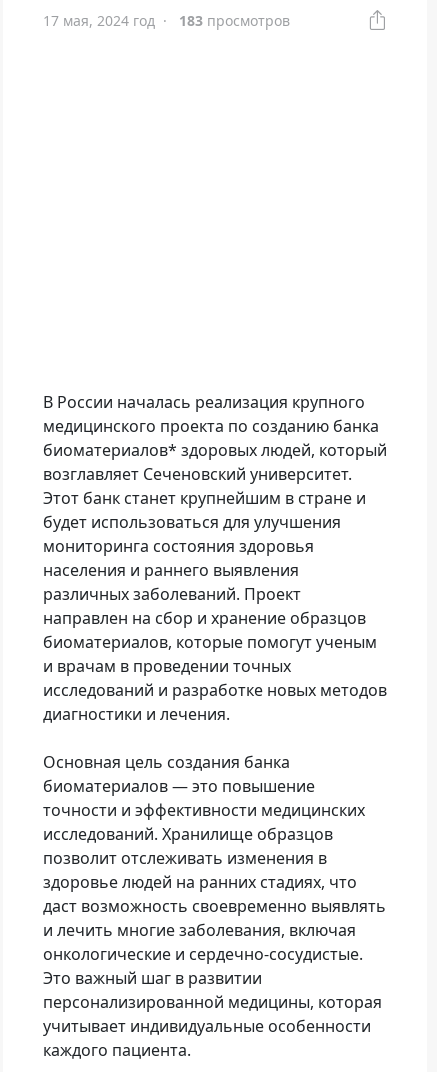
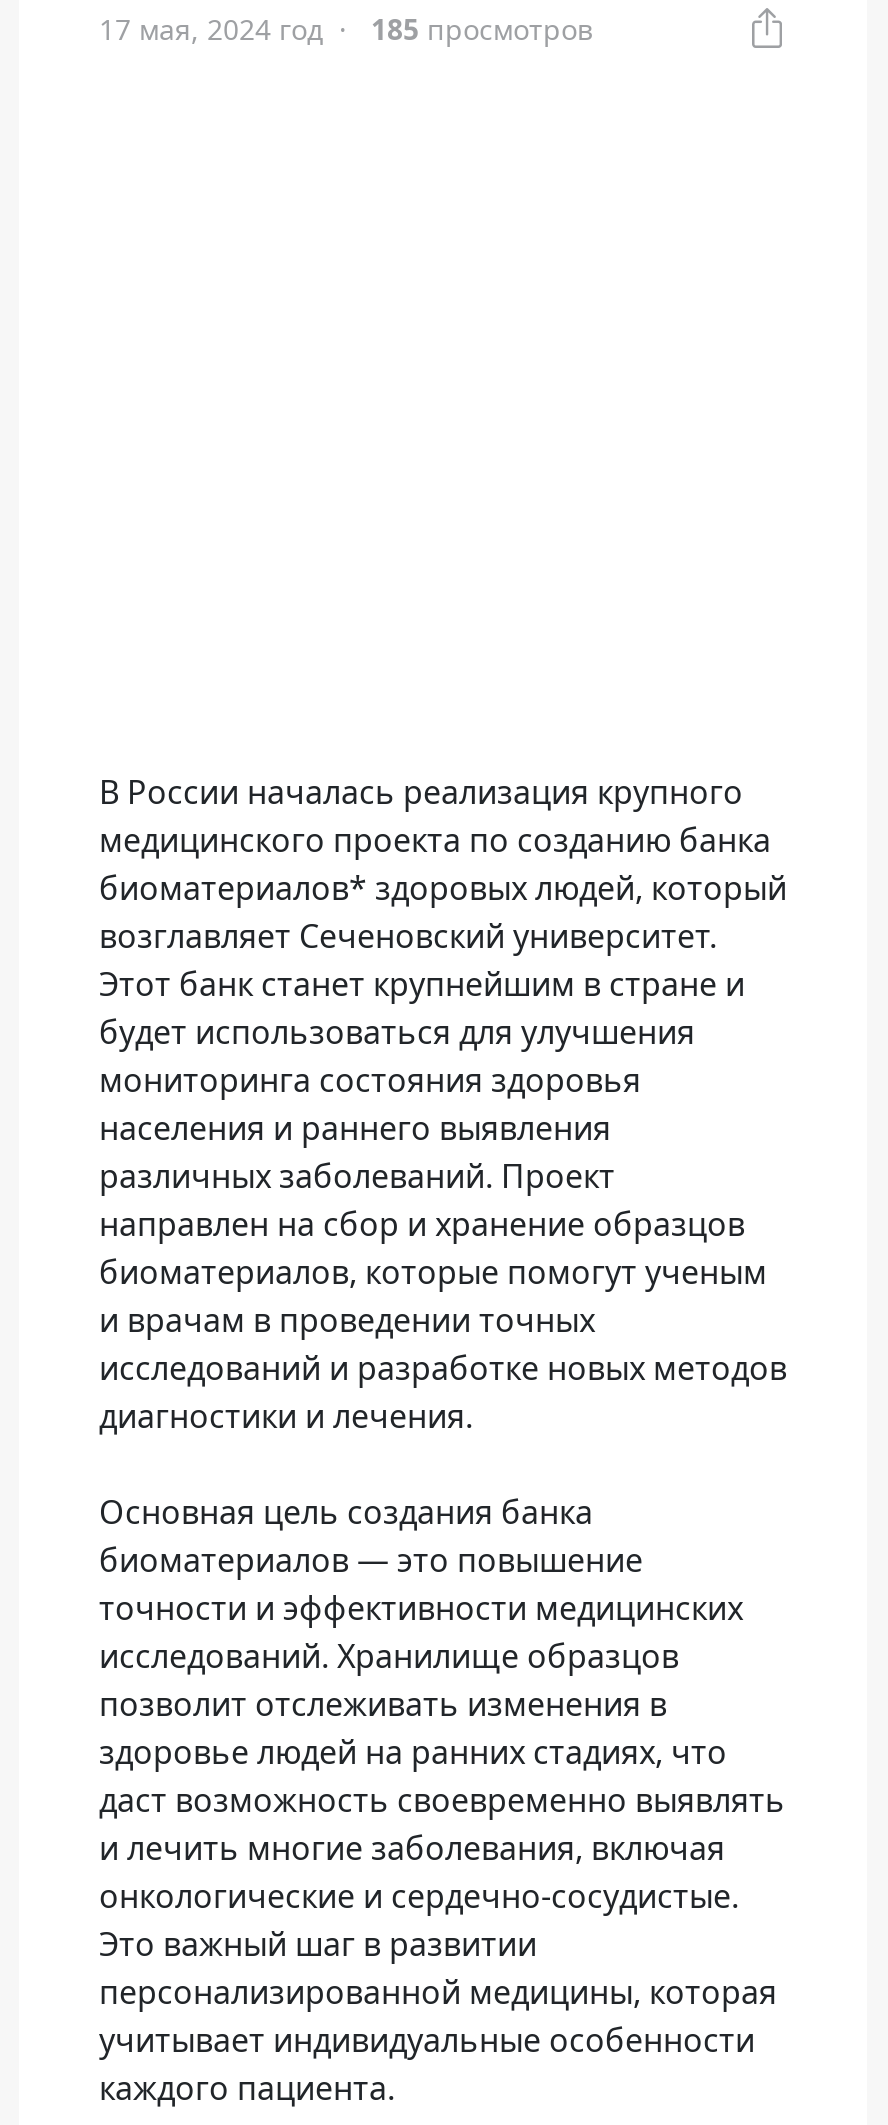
[43,11,290,30] 17 мая, 2024 год 183 просмотров -> [99,9,593,47] 17 мая, 2024 год 185 просмотров

